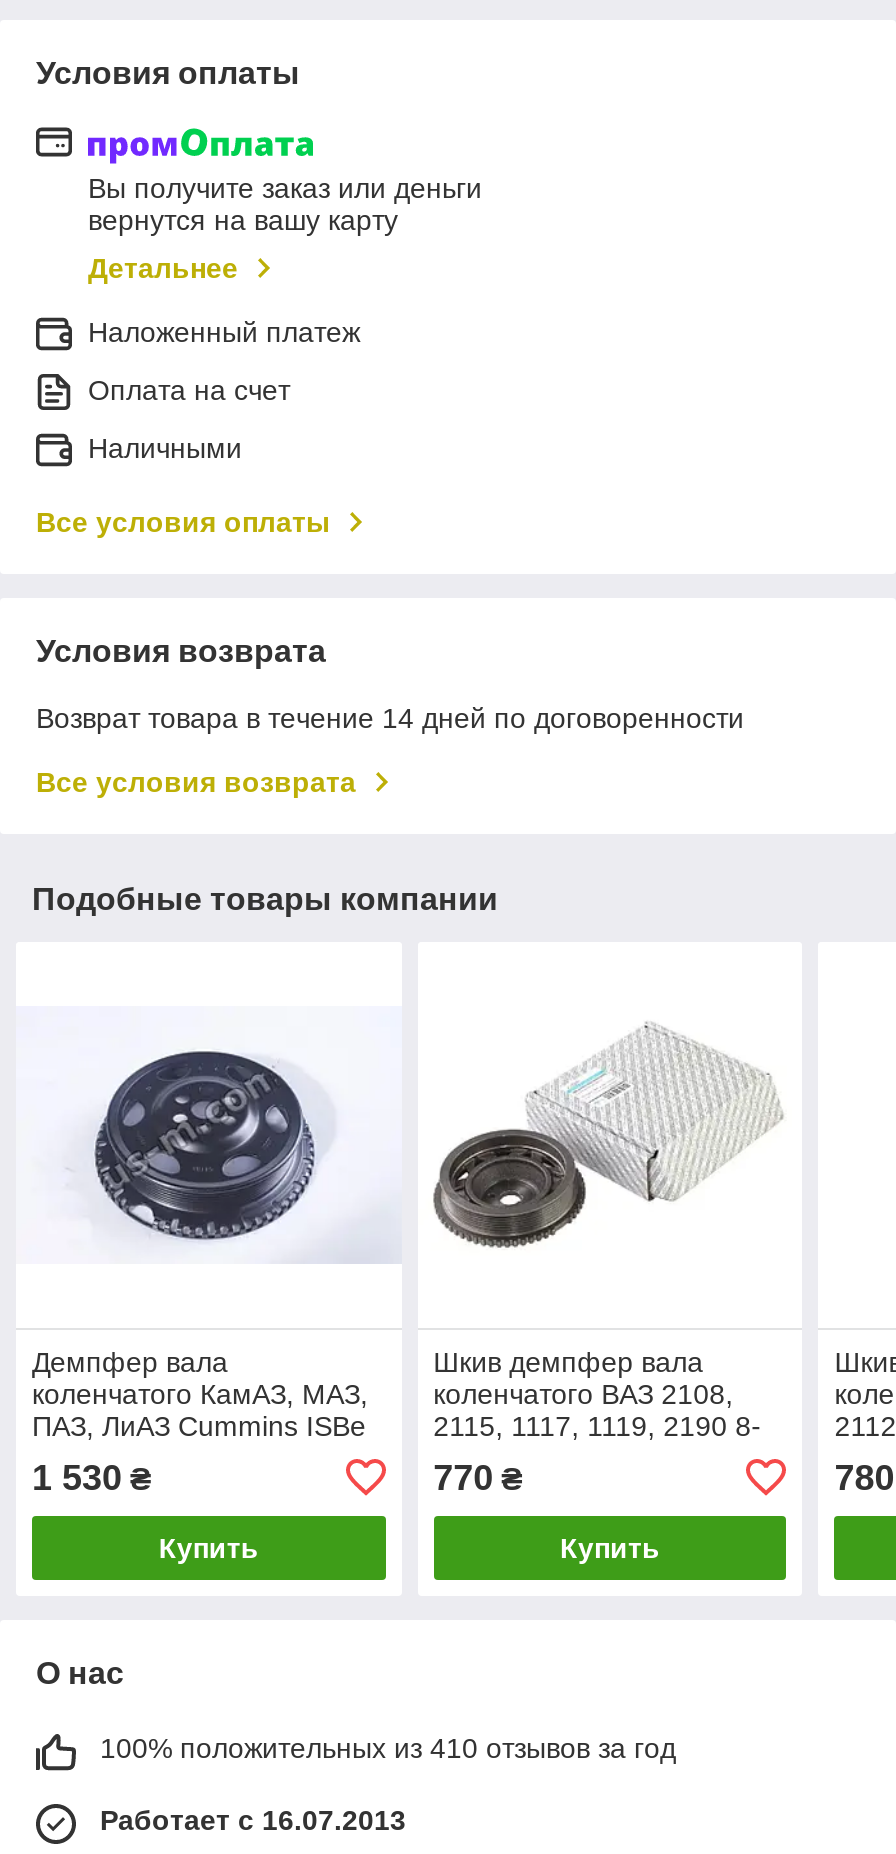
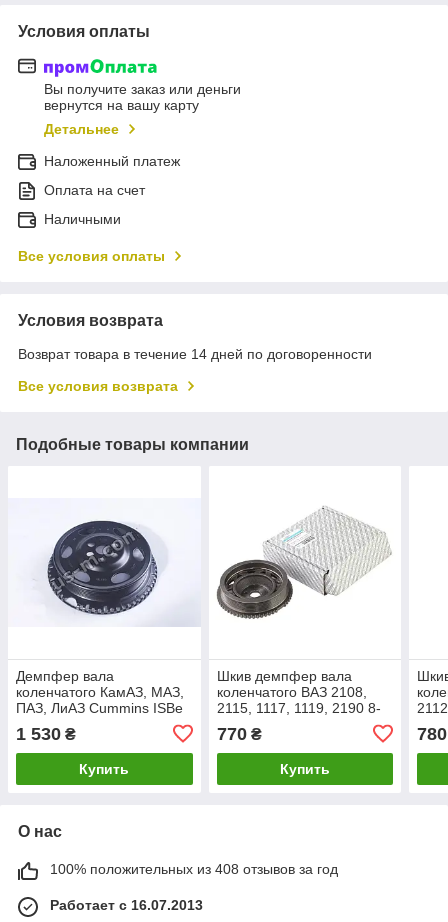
[100,1732,676,1764] 100% положительных из 410 отзывов за год -> [50,861,338,877] 100% положительных из 408 отзывов за год

